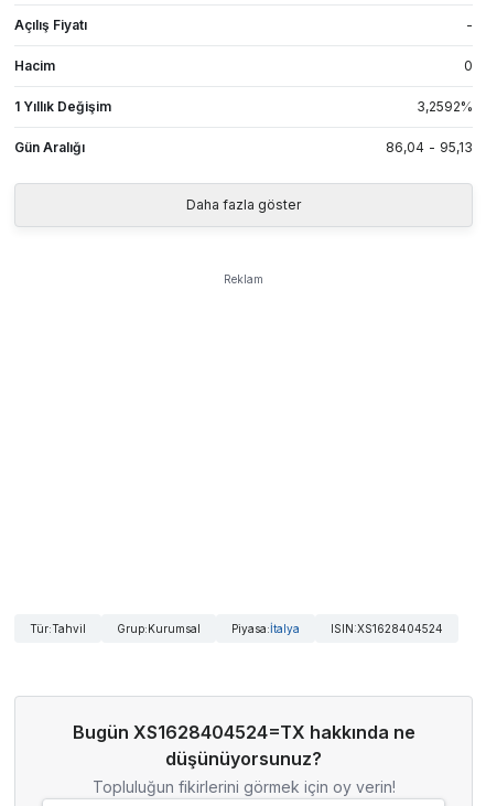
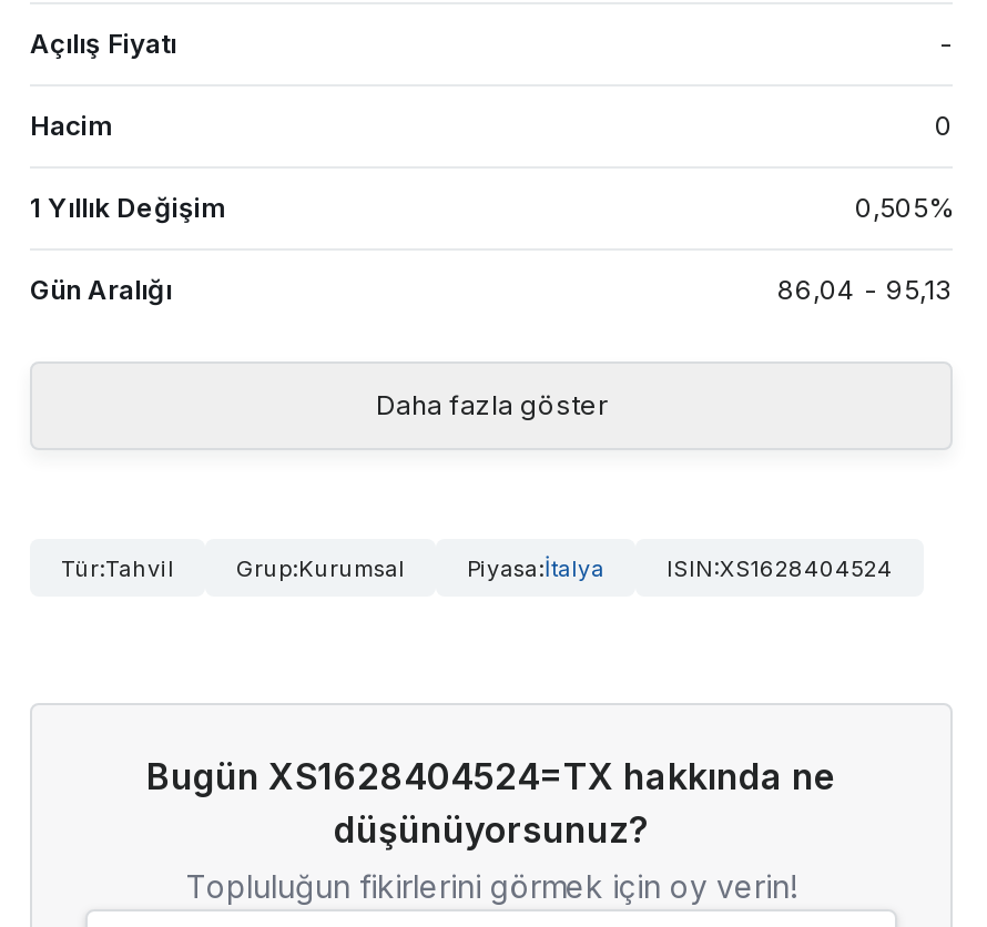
[417,98,473,114] 3,2592% -> [855,190,953,224] 0,505%
[224,272,263,285] Reklam -> none

